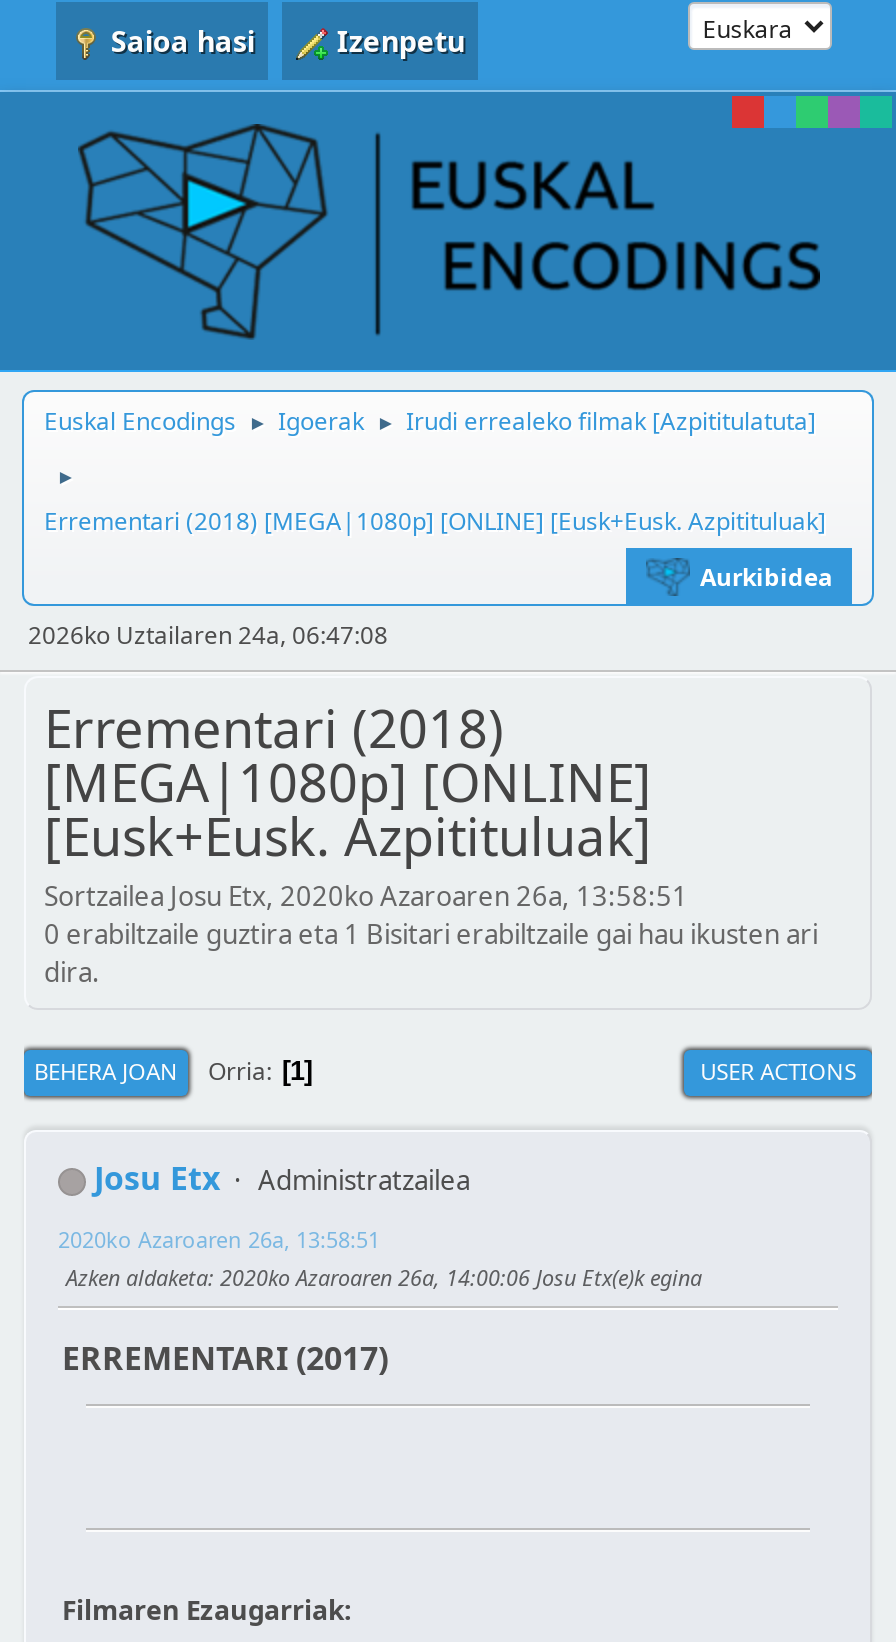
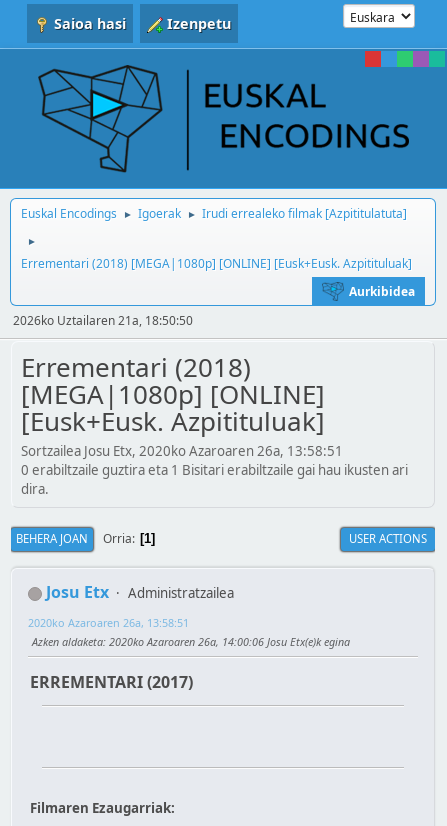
[28,618,388,652] 2026ko Uztailaren 24a, 06:47:08 -> [13,312,193,329] 2026ko Uztailaren 21a, 18:50:50

